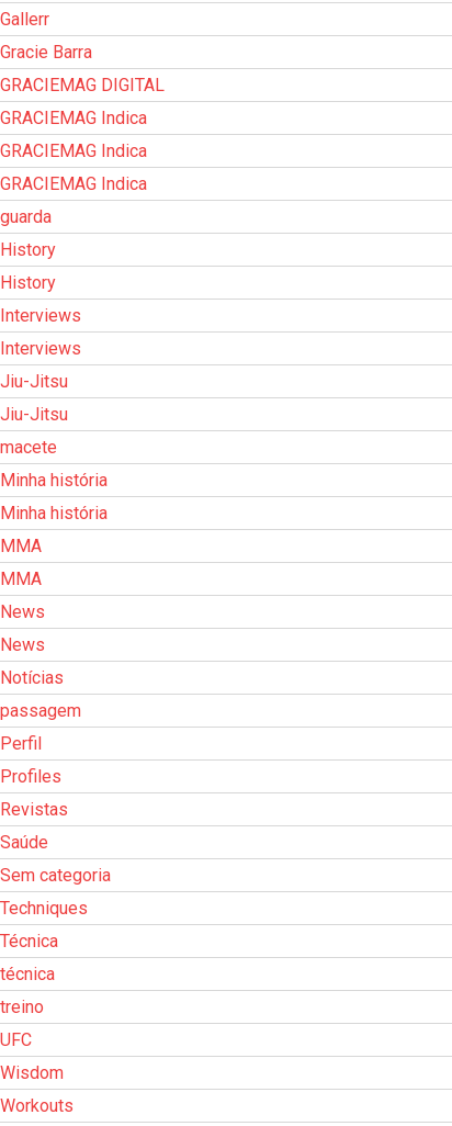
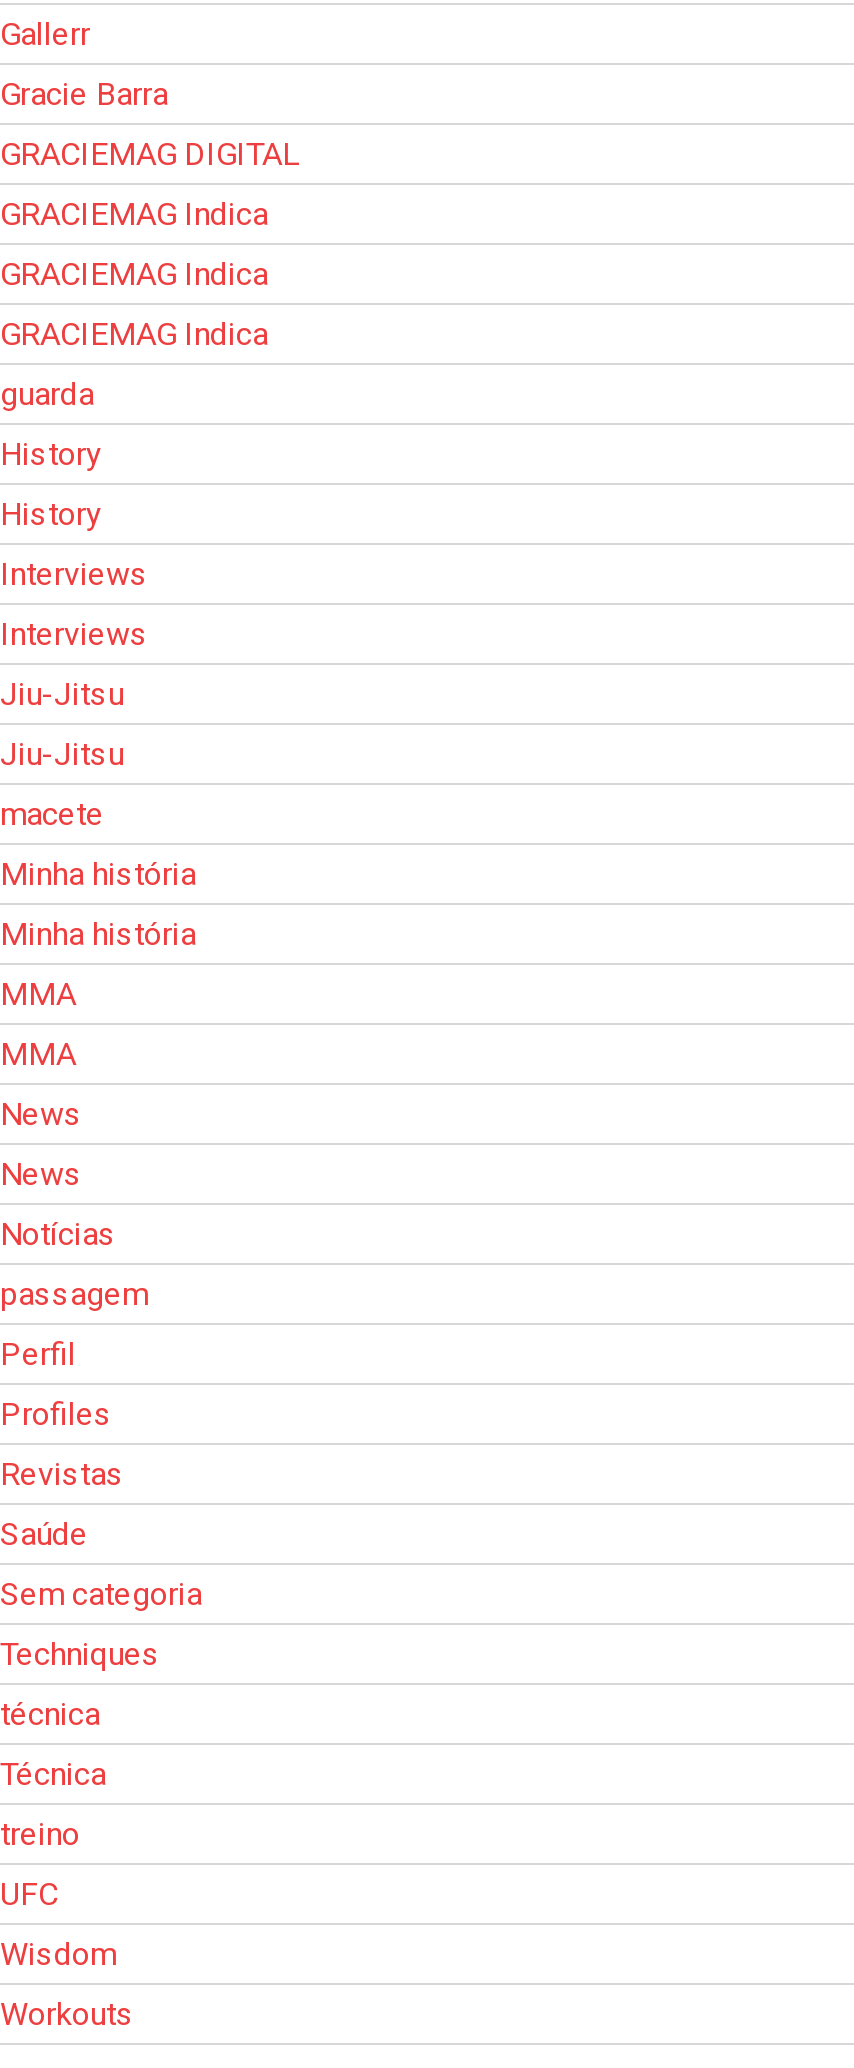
moved [0,930,58,951] -> [0,1755,106,1793]: Técnica
moved [0,963,55,984] -> [0,1695,100,1733]: técnica

